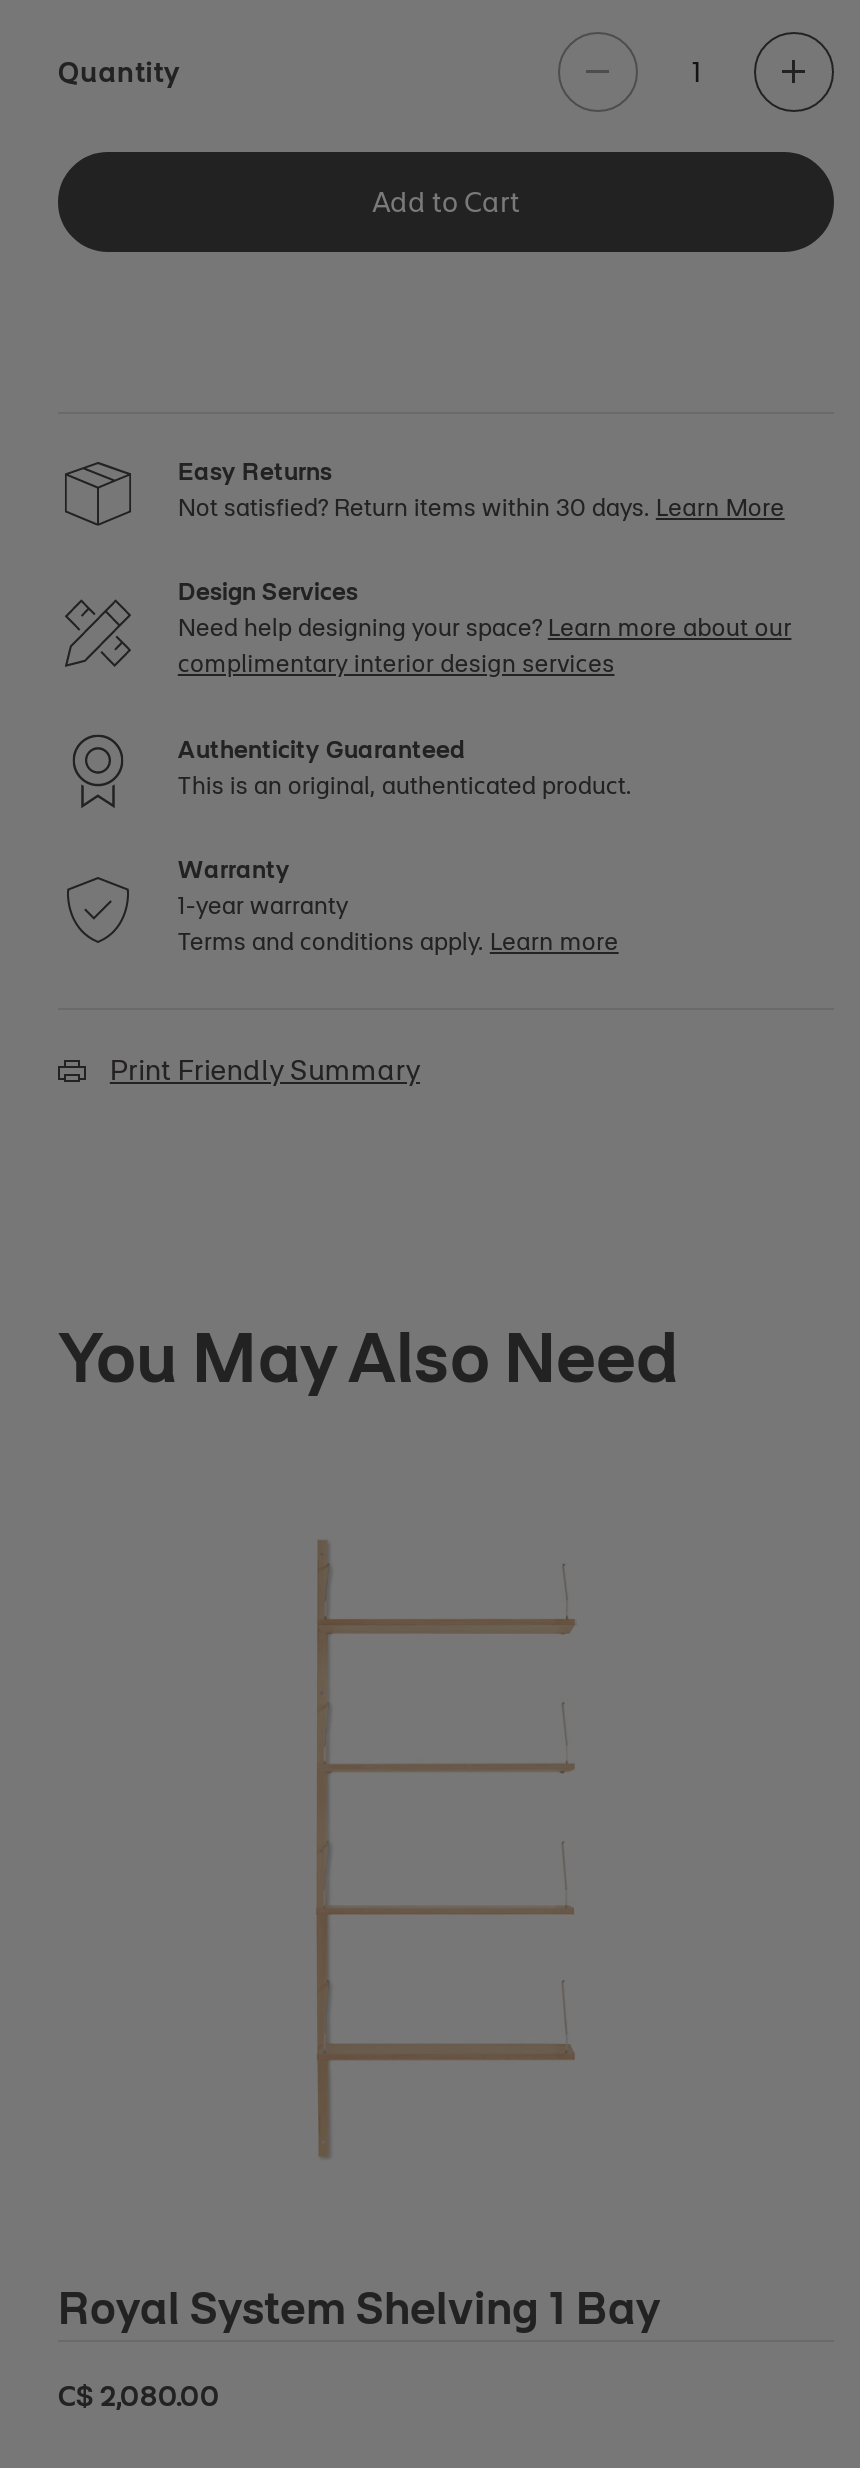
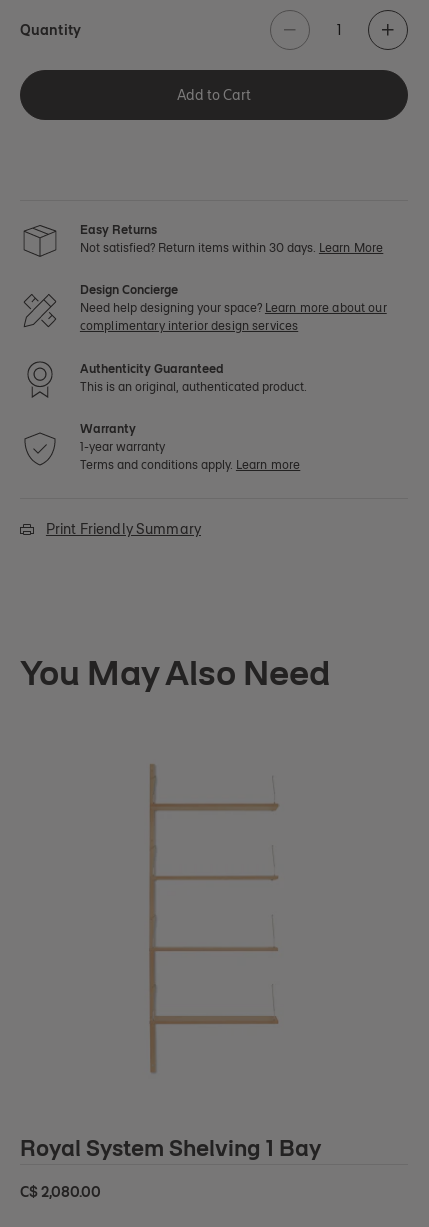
[178,576,358,606] Design Services -> [80,282,178,297] Design Concierge

